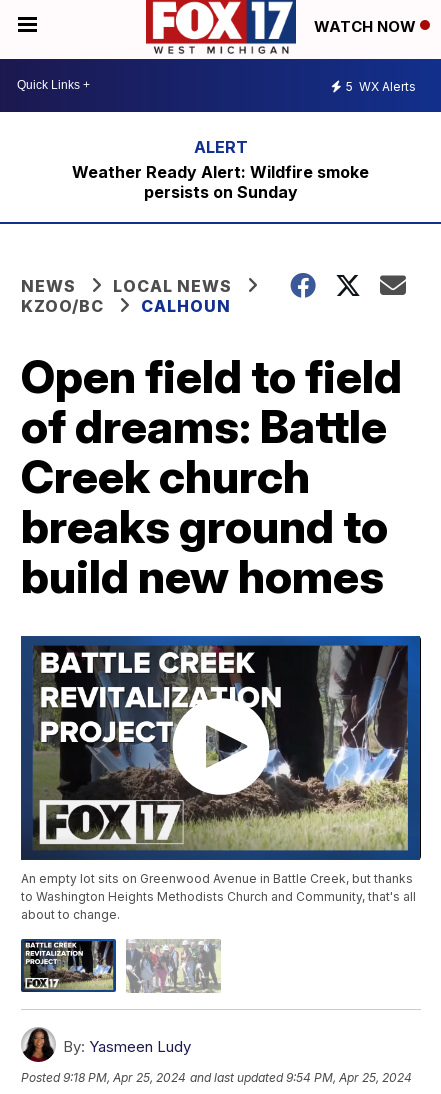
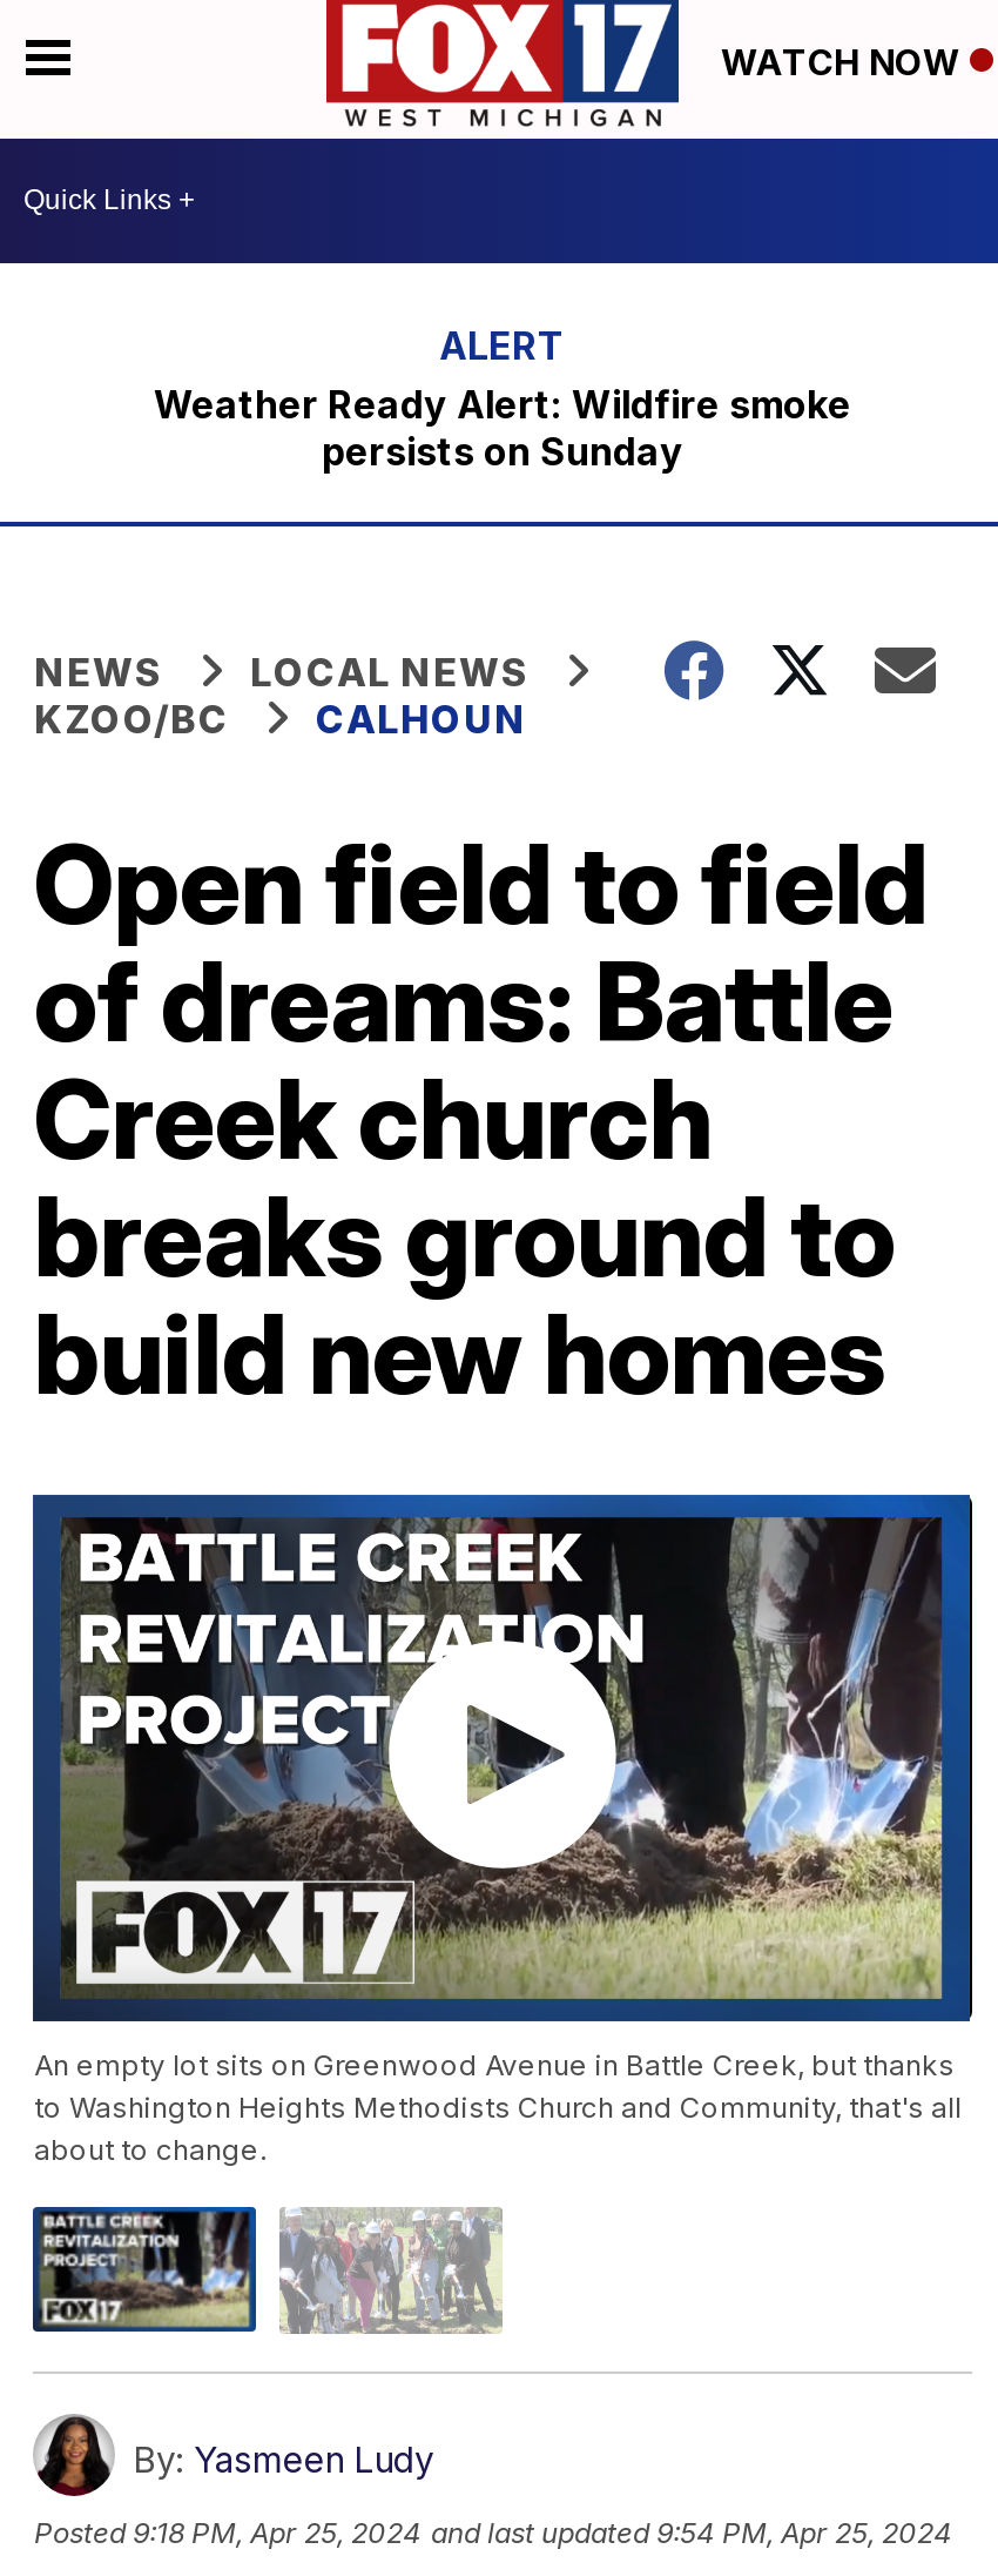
[346,79,416,94] 5 WX Alerts -> none

